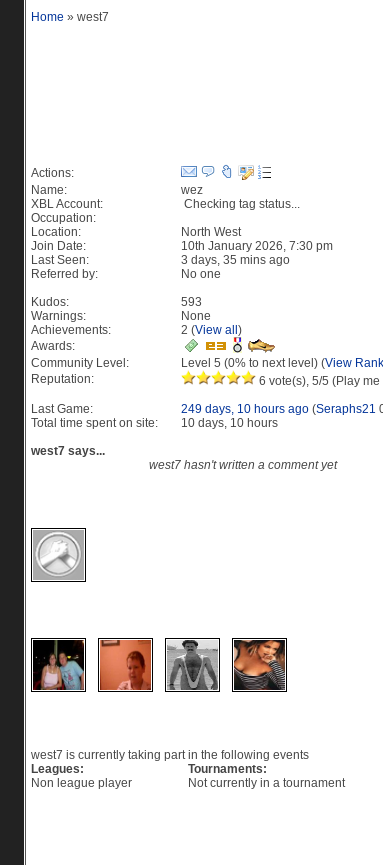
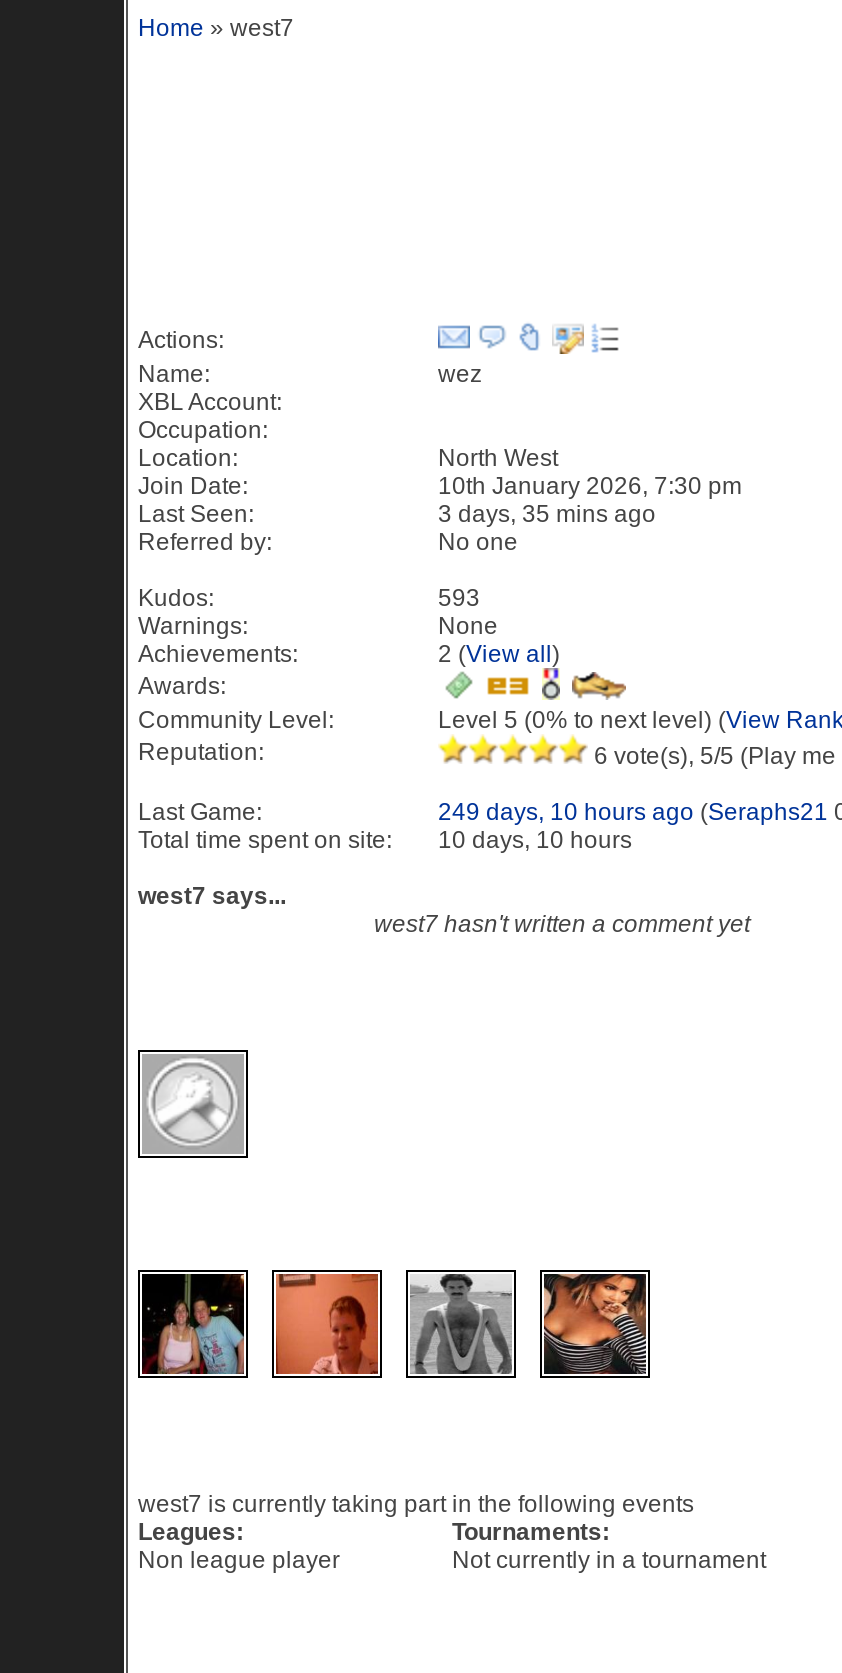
[181,197,300,211] Checking tag status... -> none

